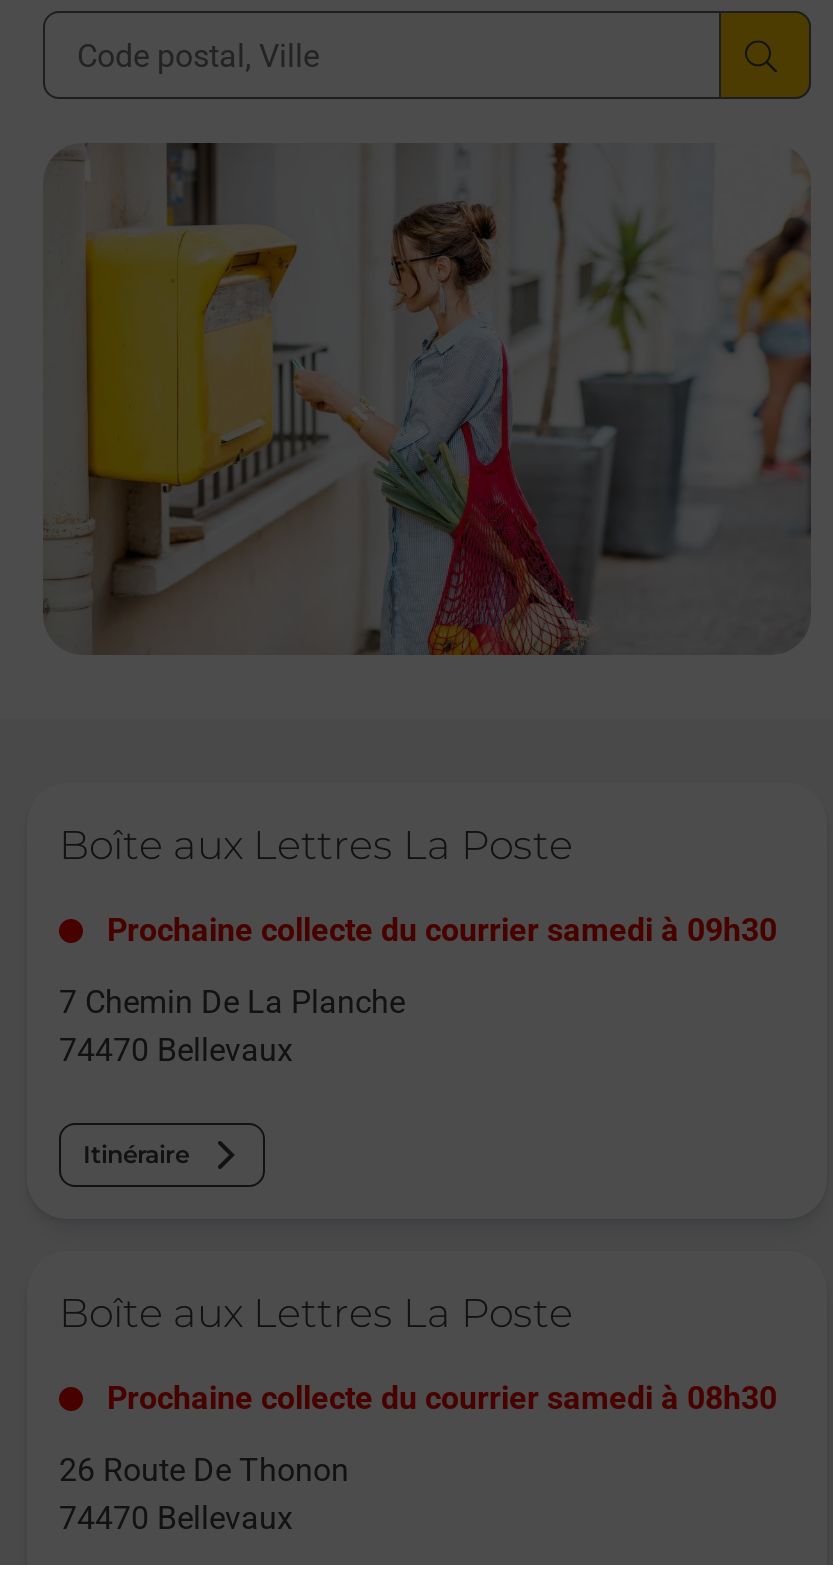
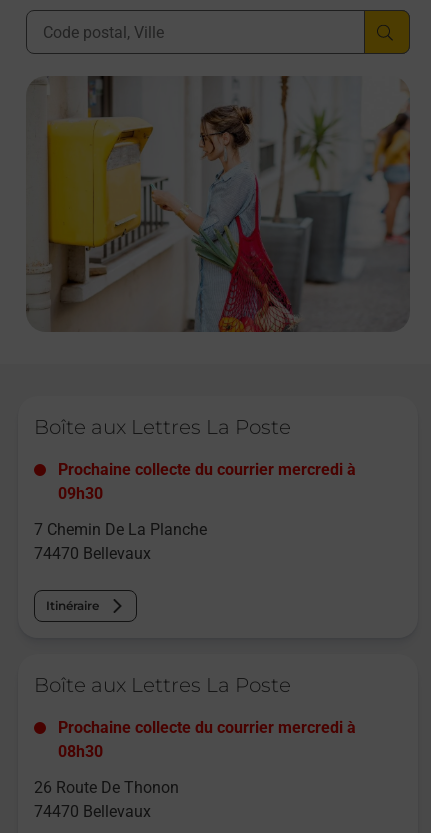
[107,912,777,950] Prochaine collecte du courrier samedi à 09h30 -> [58,460,356,503] Prochaine collecte du courrier mercredi à | 09h30
[107,1380,777,1418] Prochaine collecte du courrier samedi à 08h30 -> [58,718,356,761] Prochaine collecte du courrier mercredi à | 08h30

